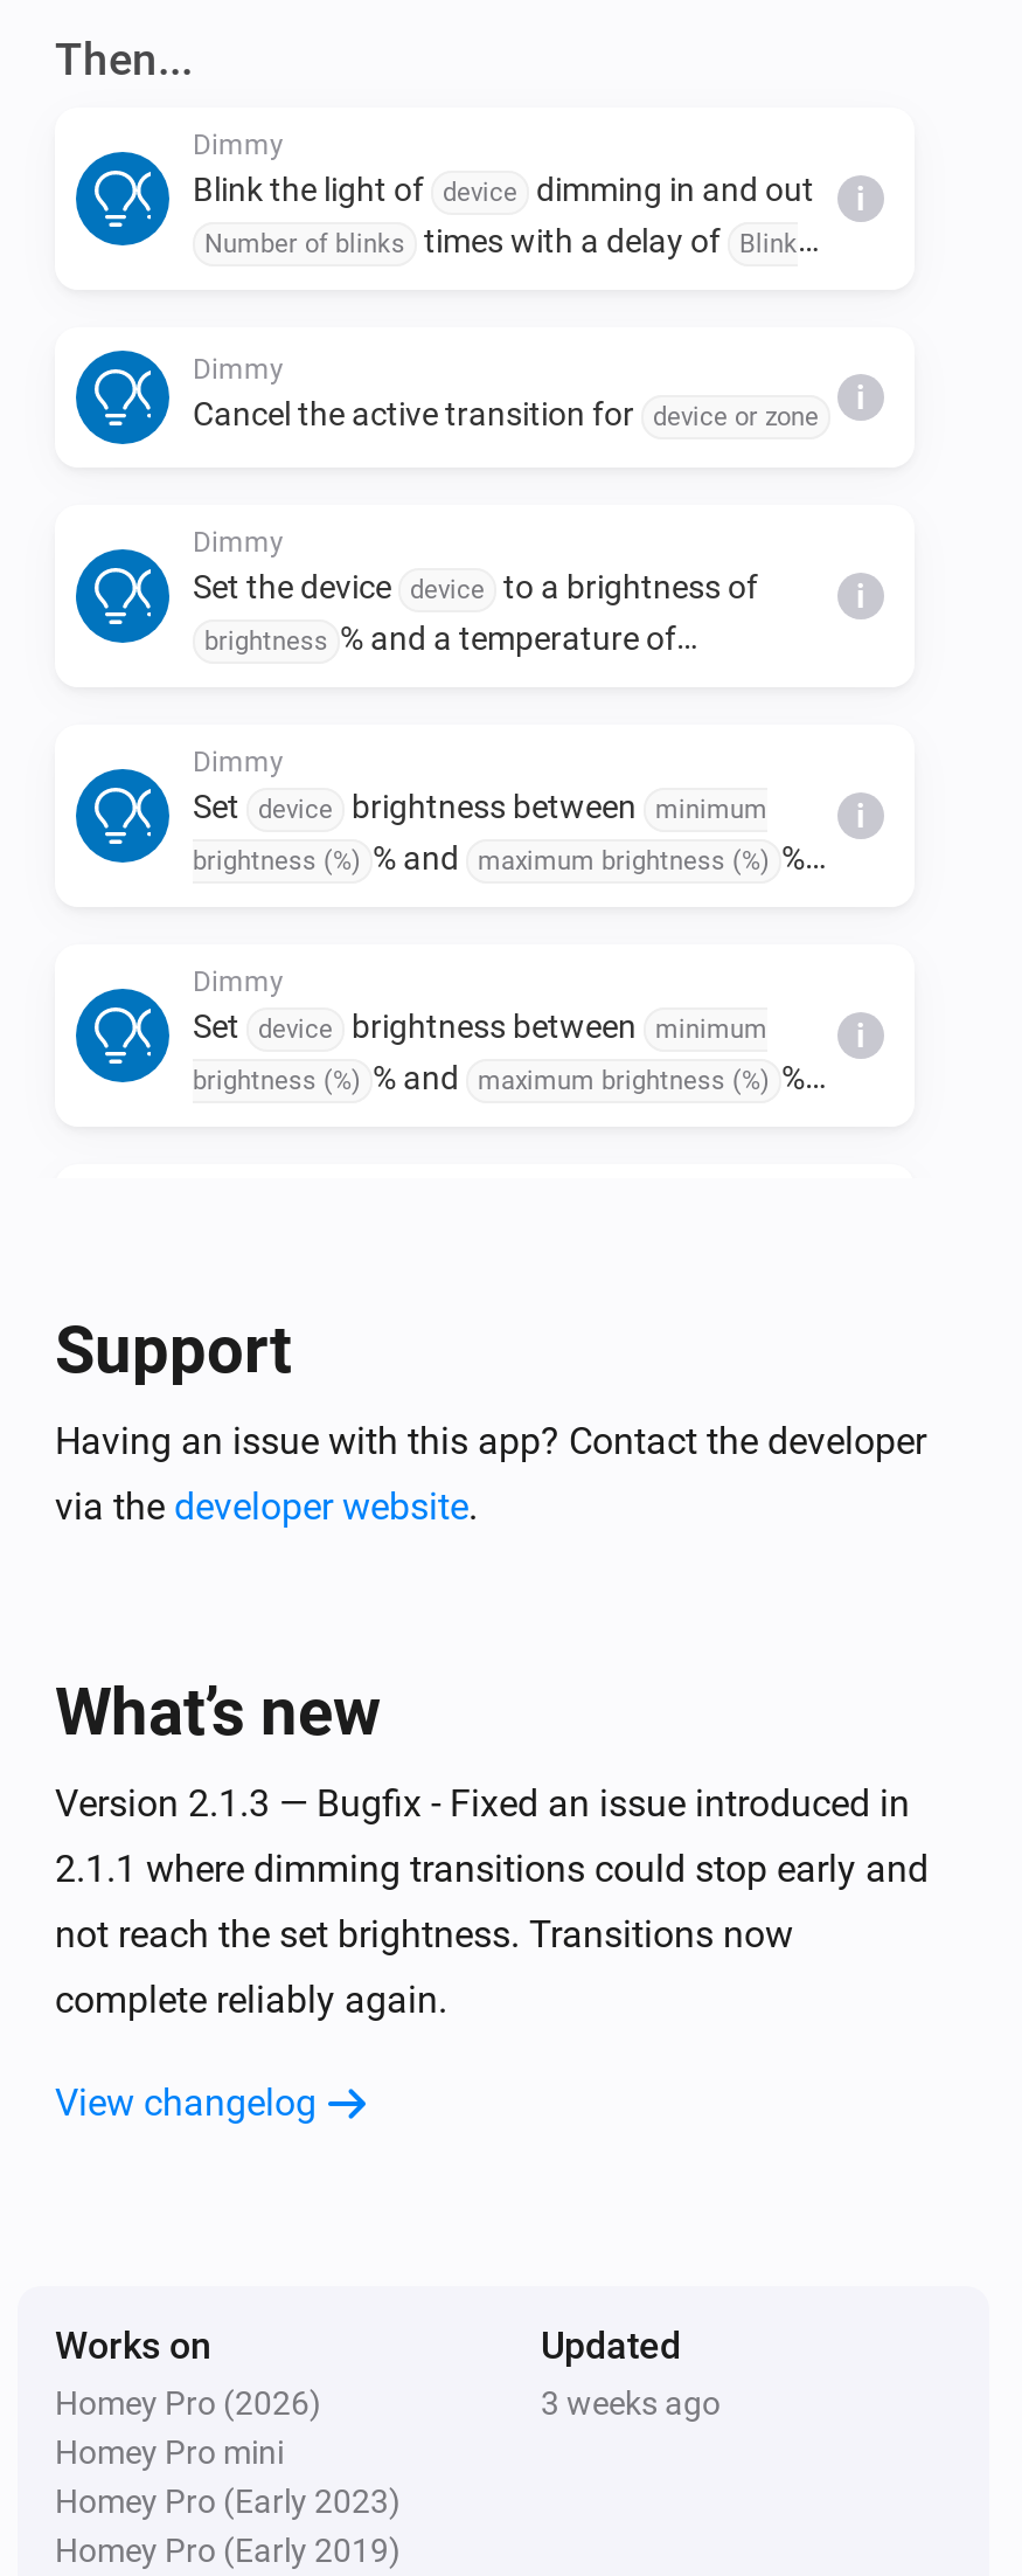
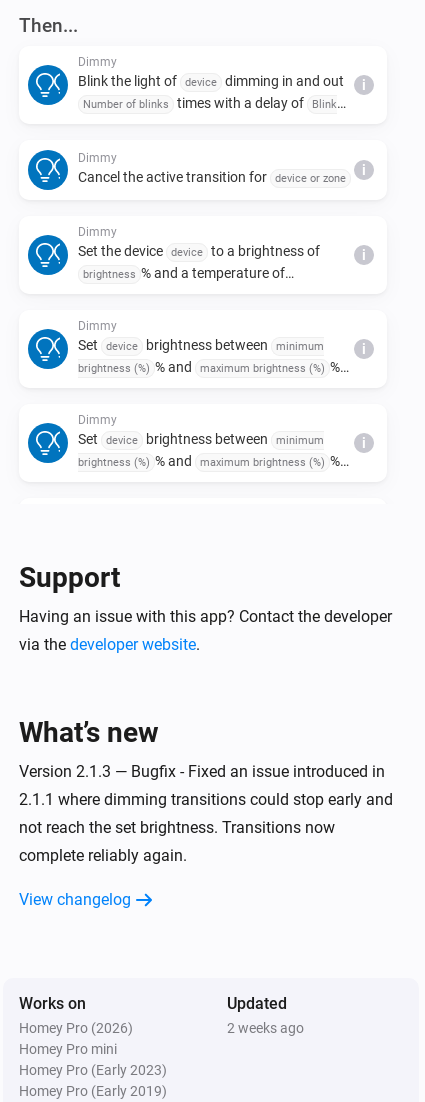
[541,2383,721,2421] 3 weeks ago -> [227,1020,304,1036] 2 weeks ago

